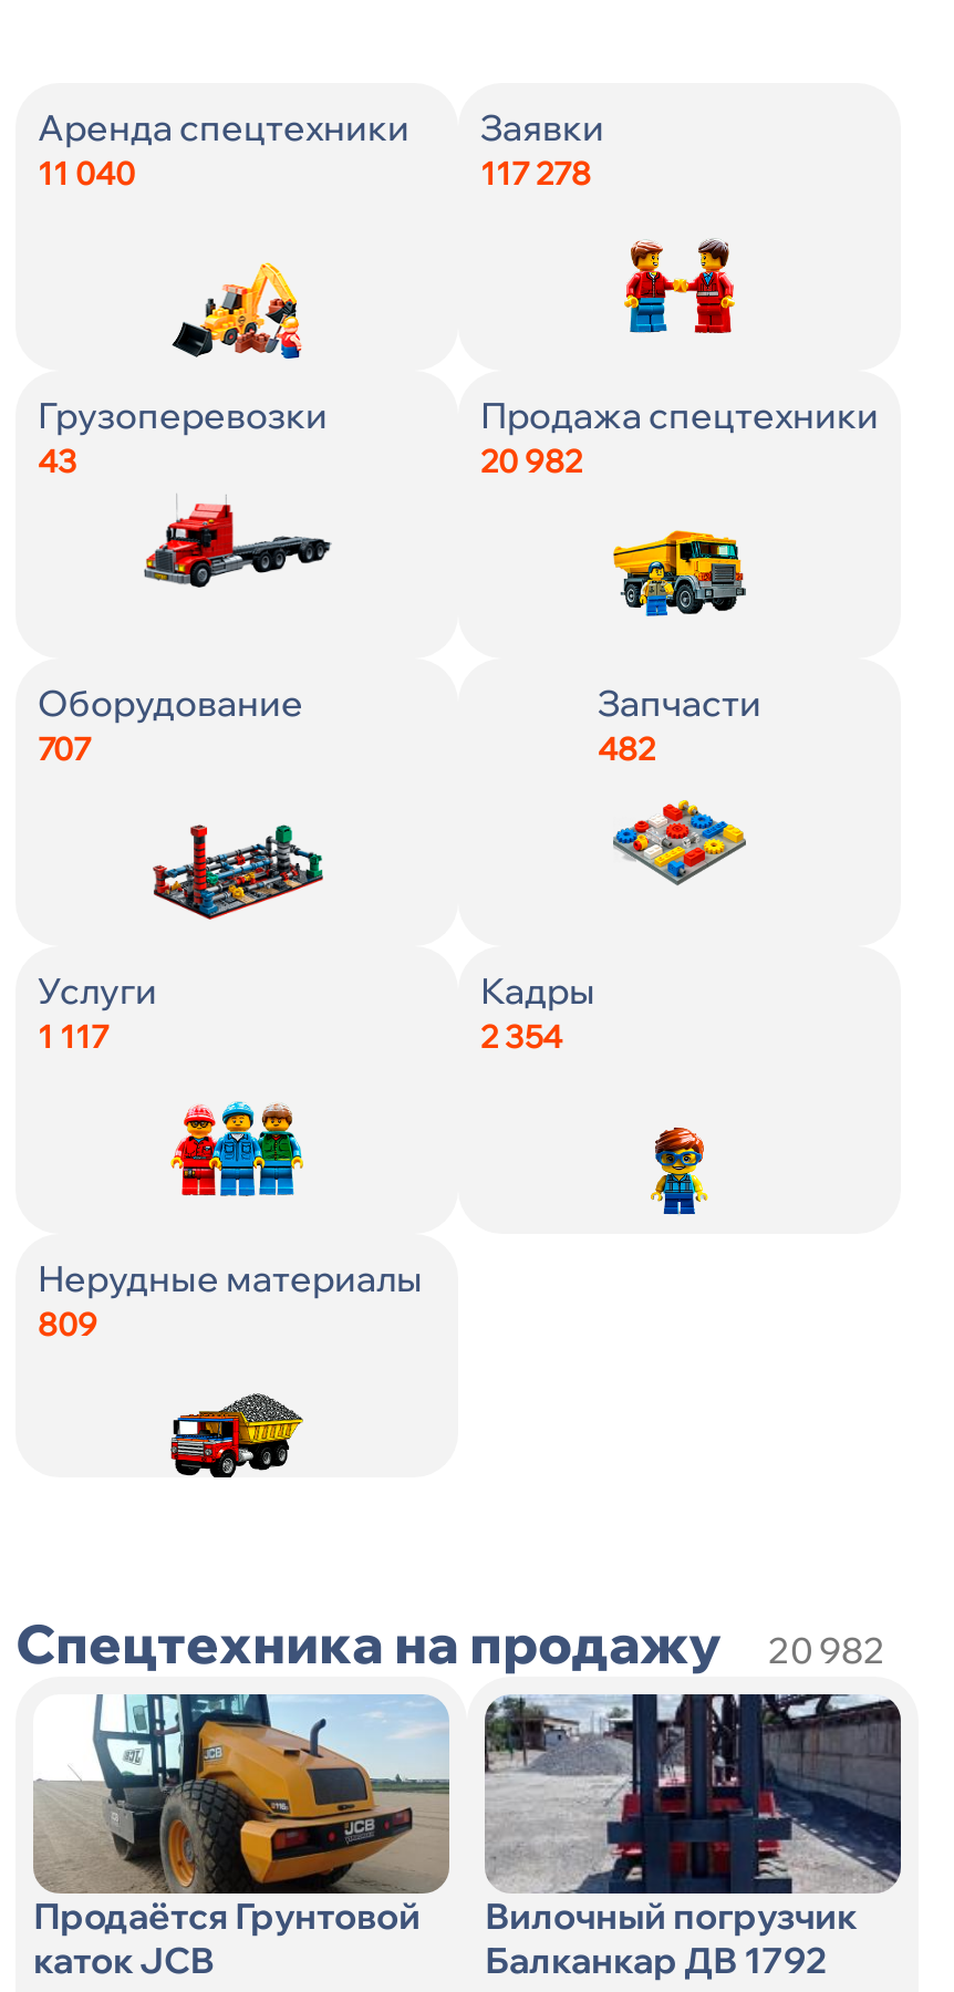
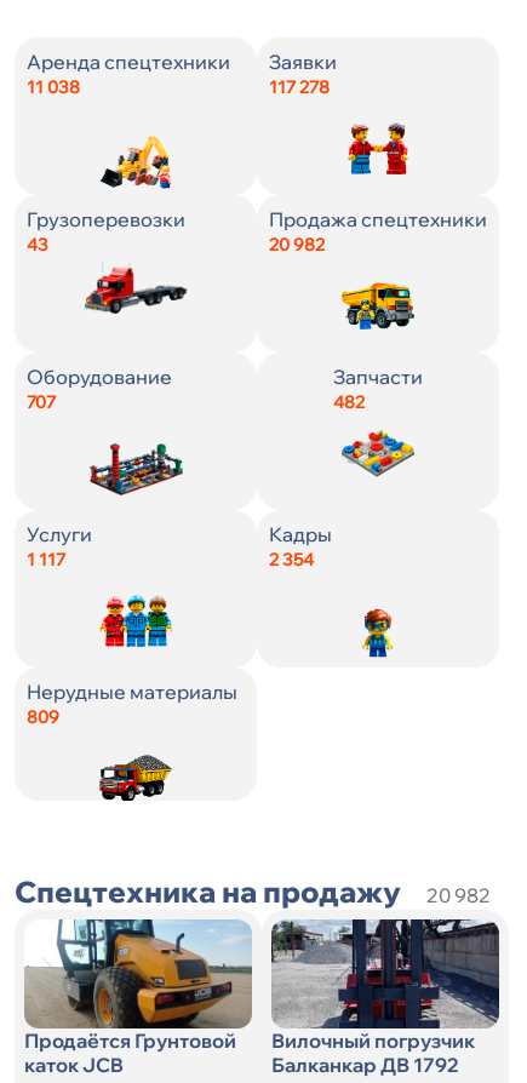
[38,154,135,194] 11 040 -> [27,76,80,98] 11 038

